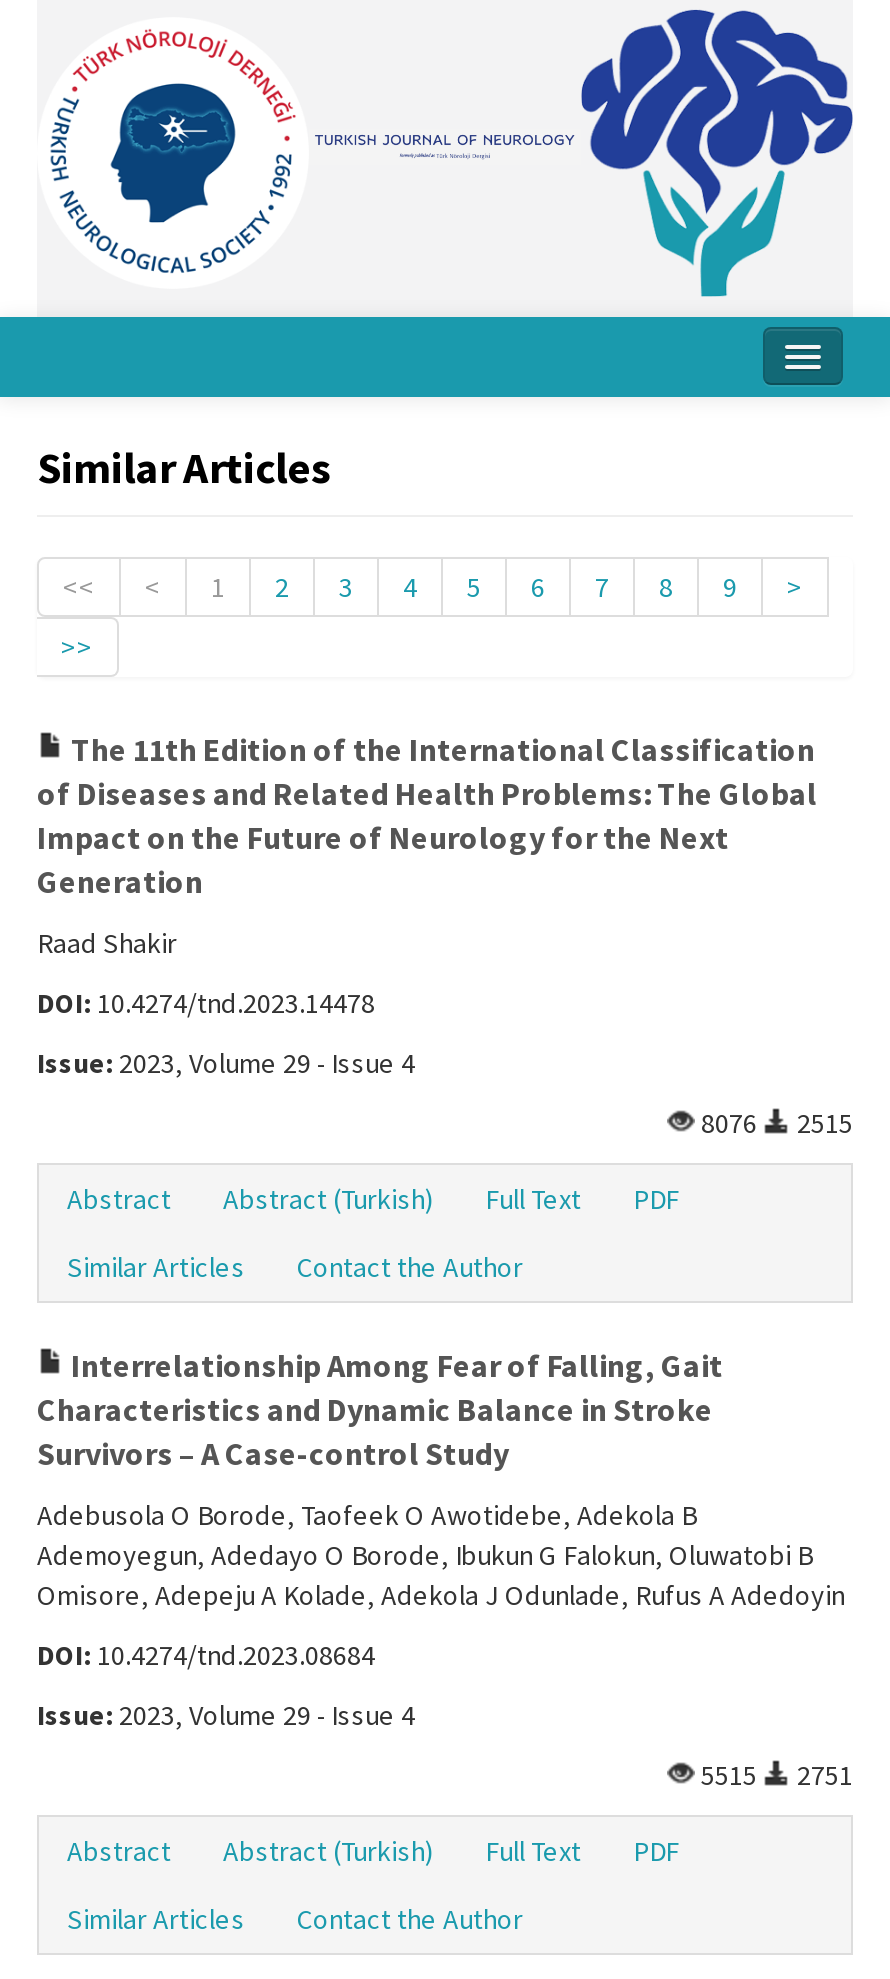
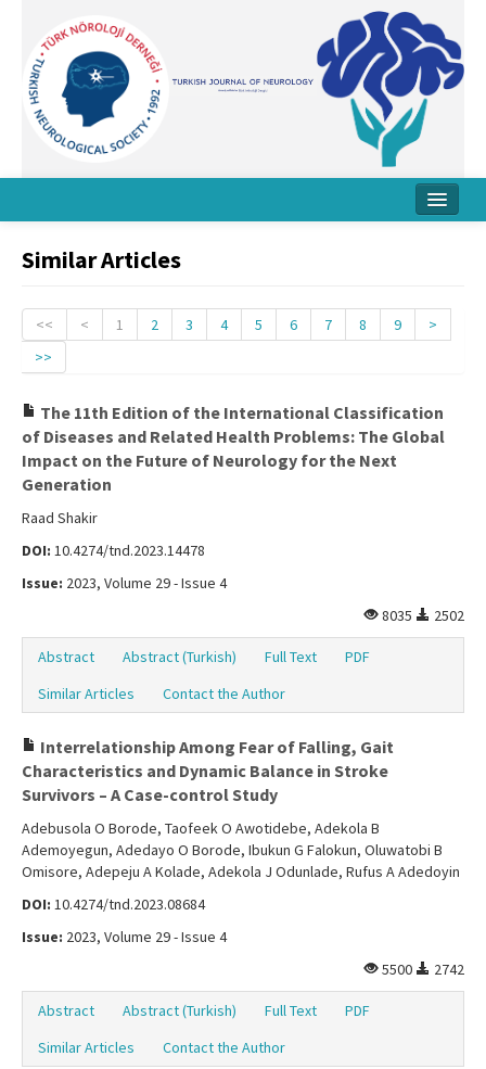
[695,1105,763,1141] 8076 -> [379,606,415,625] 8035
[791,1105,853,1141] 2515 -> [431,606,464,625] 2502
[695,1757,763,1793] 5515 -> [379,960,415,979] 5500
[791,1757,853,1793] 2751 -> [431,960,464,979] 2742

